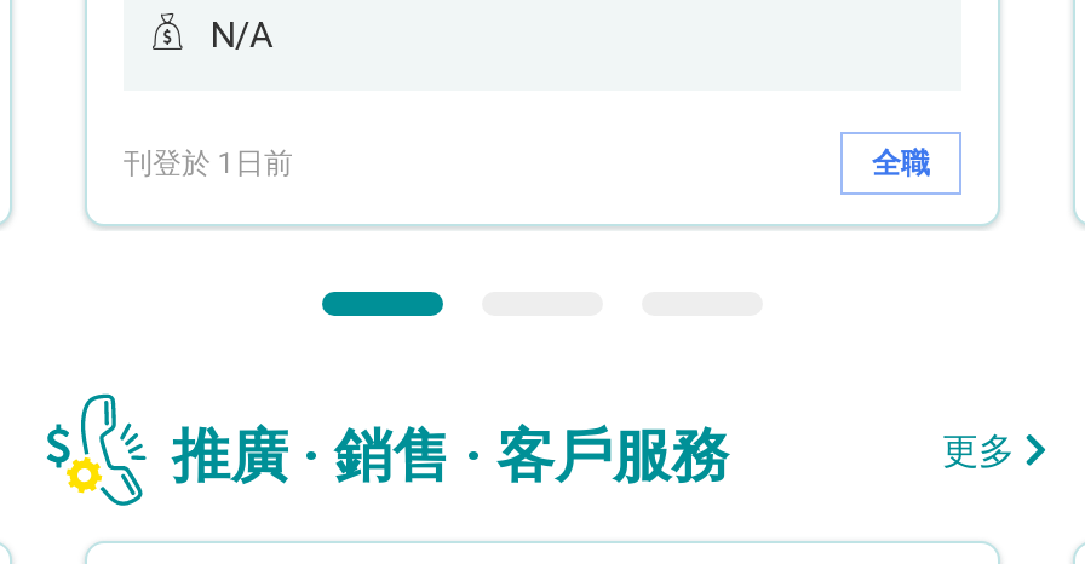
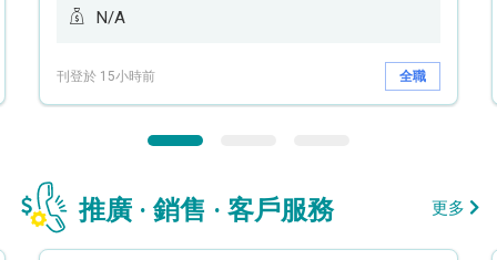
[124,145,293,179] 刊登於 1日前 -> [57,68,155,84] 刊登於 15小時前

